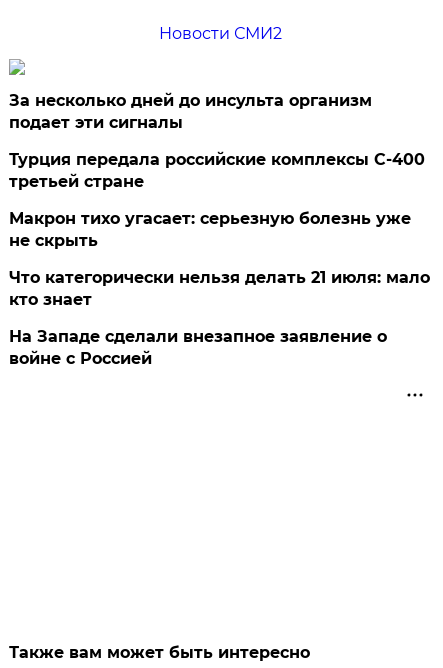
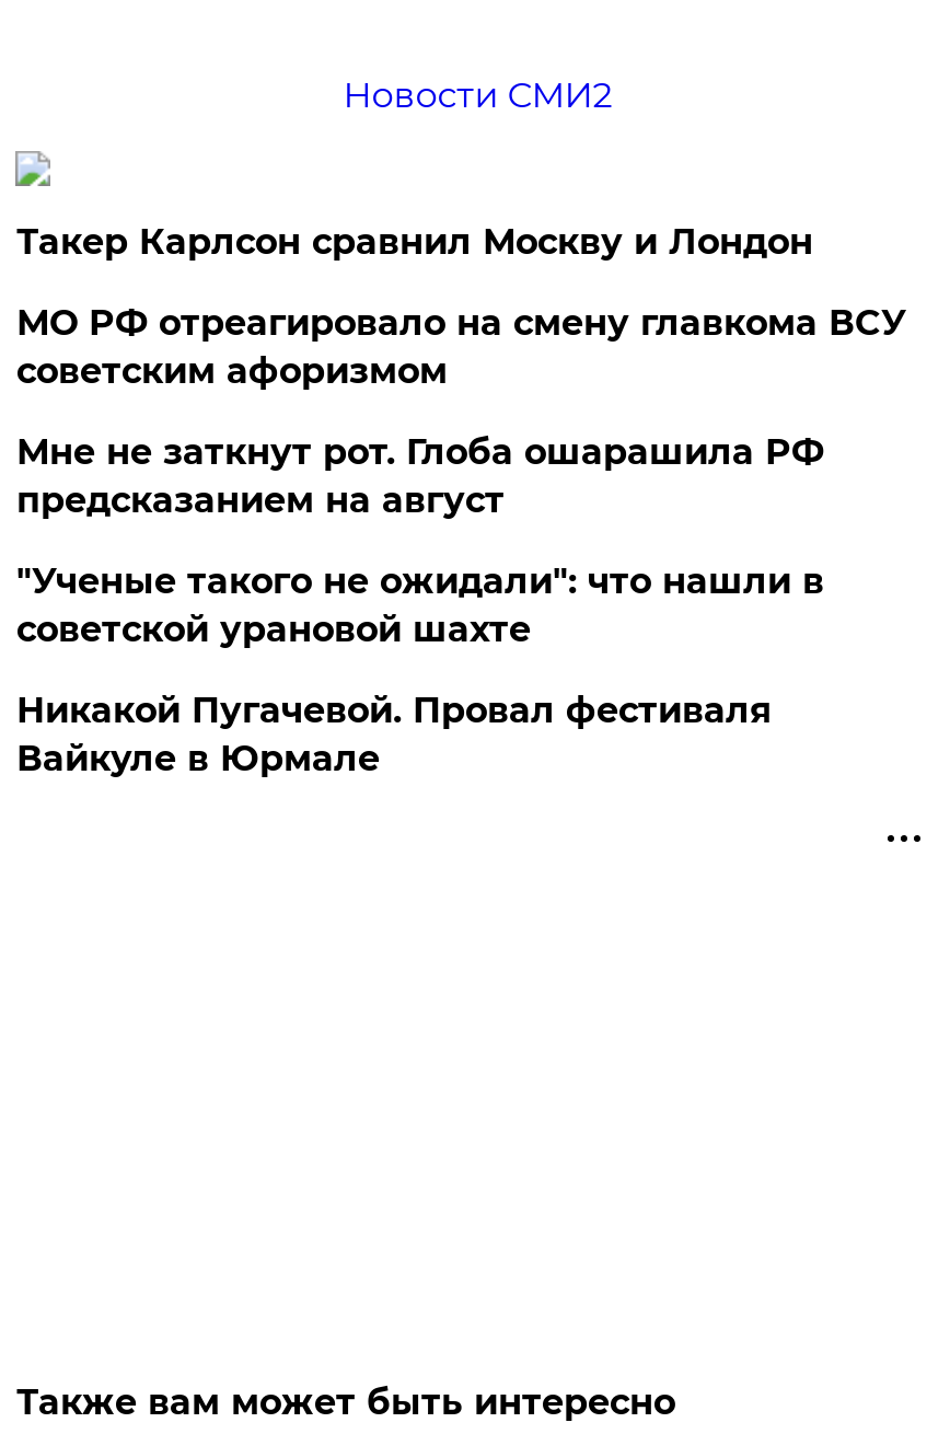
[9,91,372,132] За несколько дней до инсульта организм | подает эти сигналы -> [16,221,813,263] Такер Карлсон сравнил Москву и Лондон
[9,150,425,191] Турция передала российские комплексы С-400 | третьей стране -> [16,302,907,392] МО РФ отреагировало на смену главкома ВСУ | советским афоризмом
[9,209,411,250] Макрон тихо угасает: серьезную болезнь уже | не скрыть -> [16,431,824,521] Мне не заткнут рот. Глоба ошарашила РФ | предсказанием на август
[9,268,430,309] Что категорически нельзя делать 21 июля: мало | кто знает -> [16,560,824,650] "Ученые такого не ожидали": что нашли в | советской урановой шахте
[9,327,387,368] На Западе сделали внезапное заявление о | войне с Россией -> [16,690,771,779] Никакой Пугачевой. Провал фестиваля | Вайкуле в Юрмале

